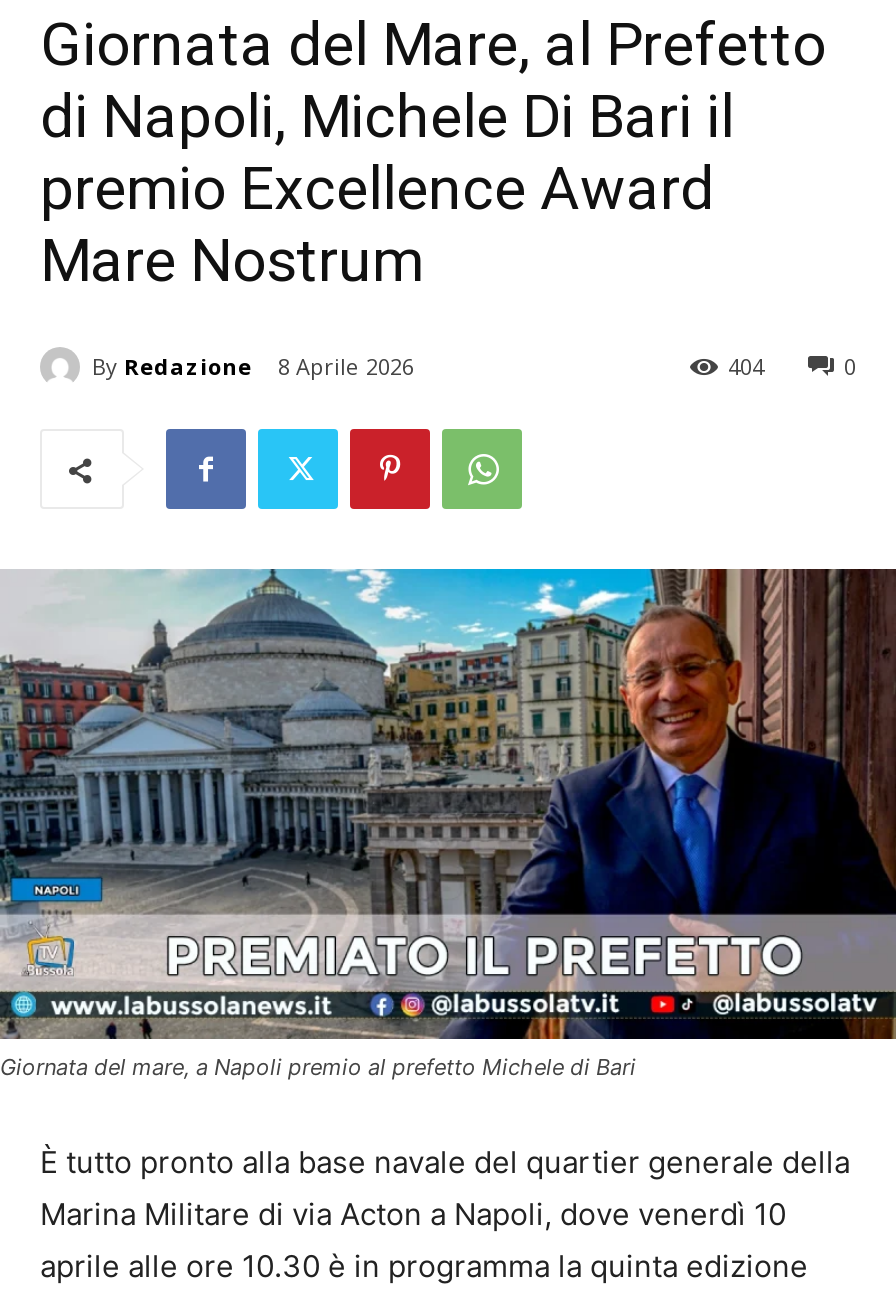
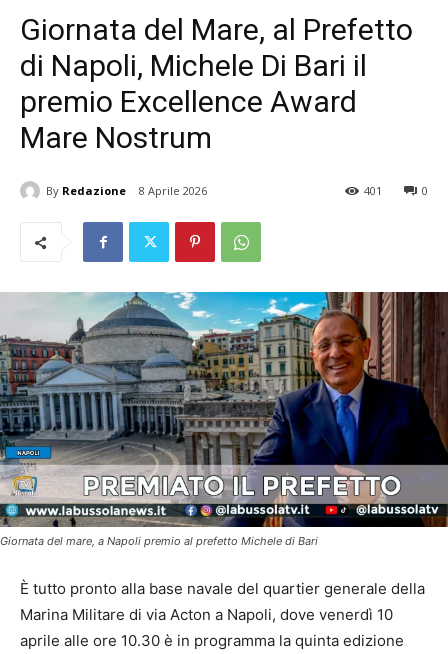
[728,351,764,381] 404 -> [364,183,382,198] 401

